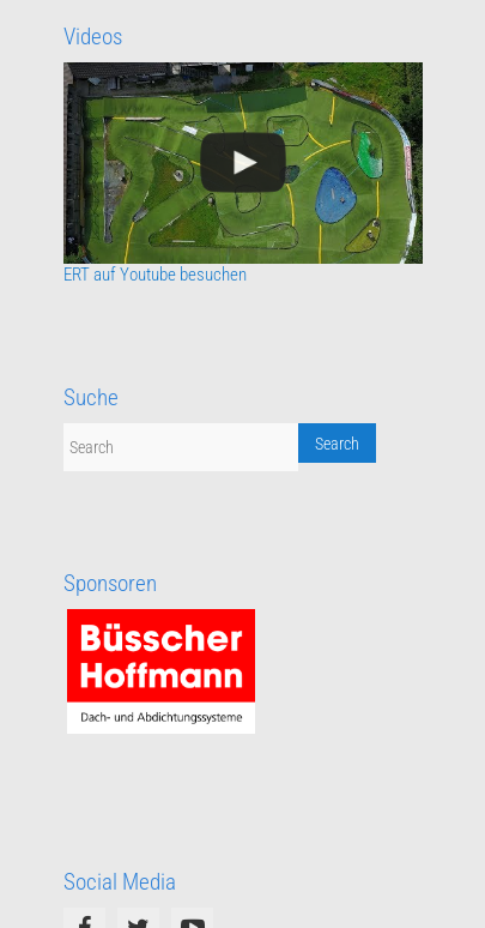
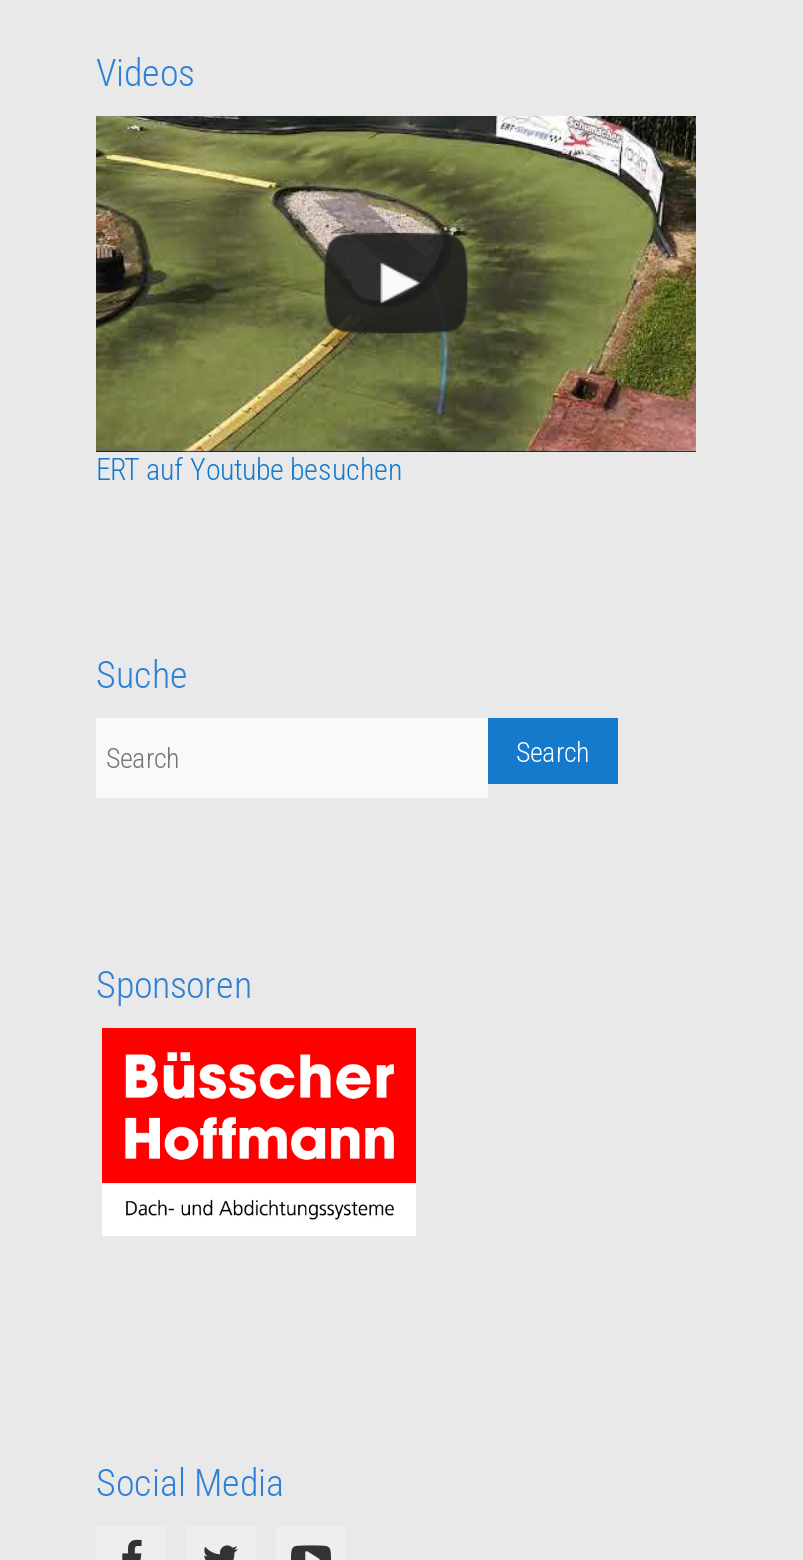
[63,61,424,264] [image] -> [96,114,698,452] [image]

